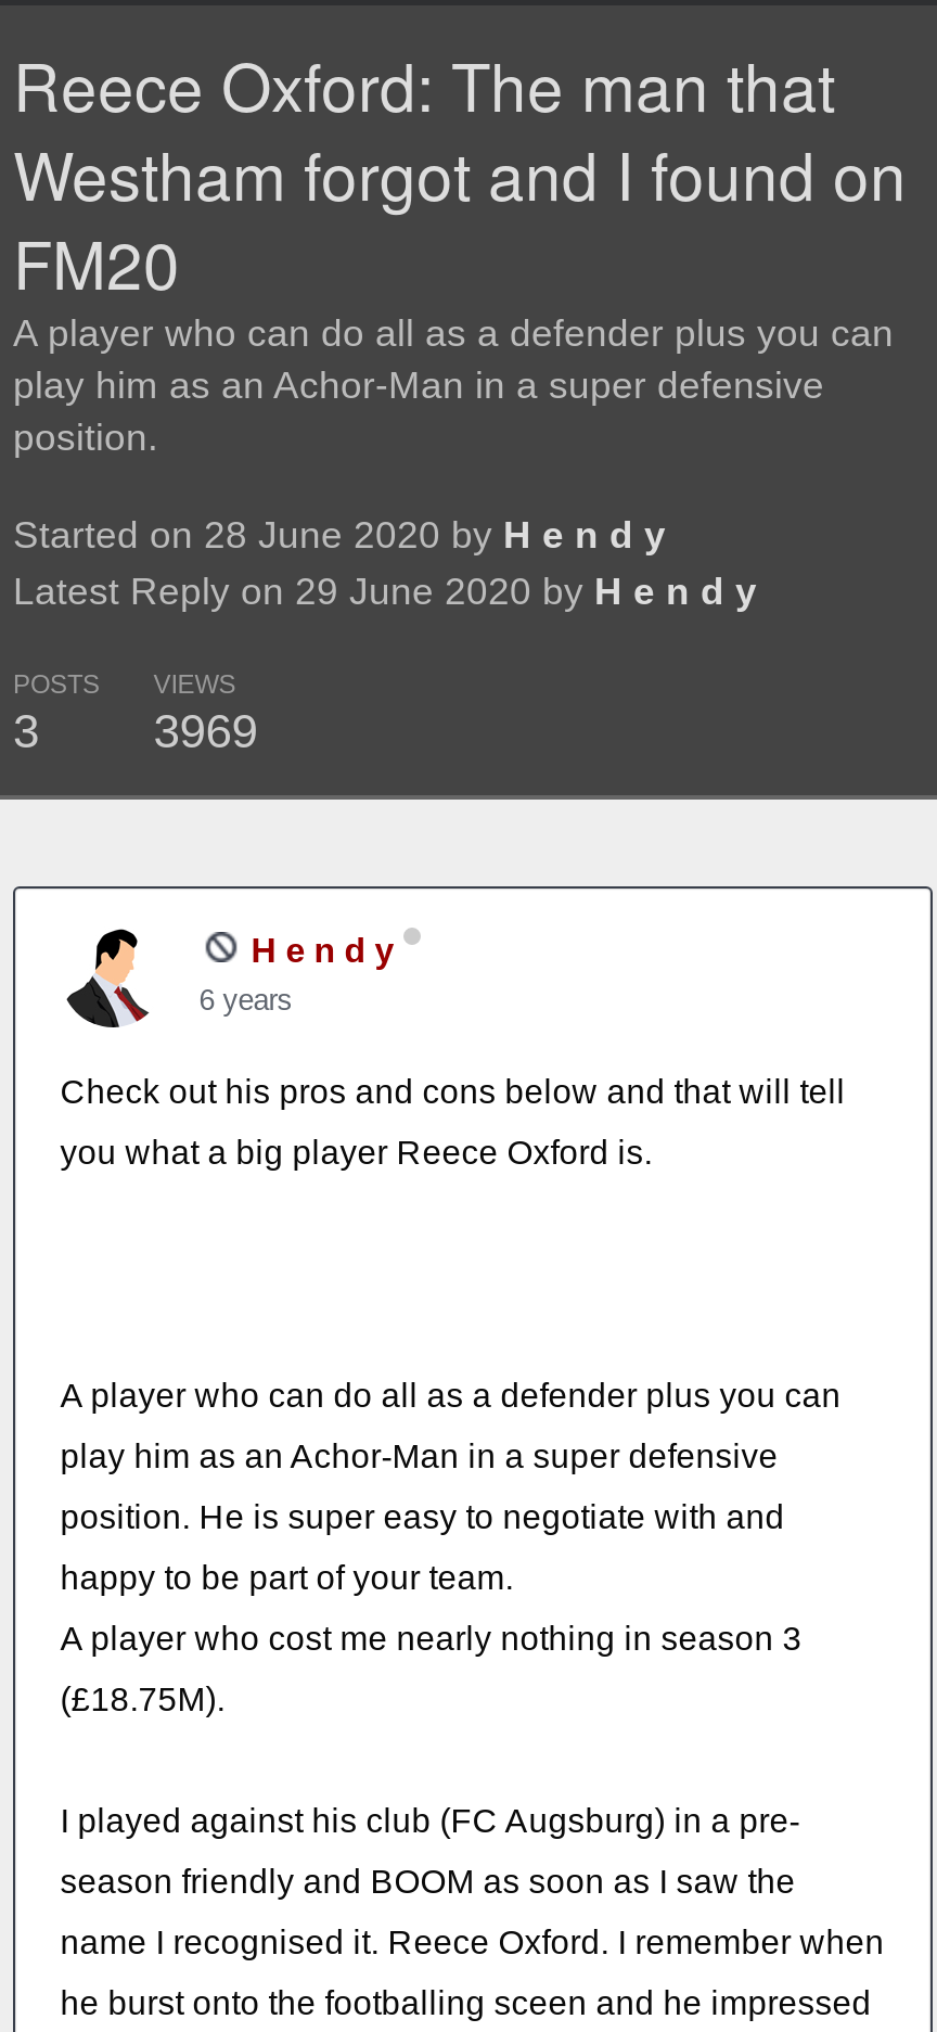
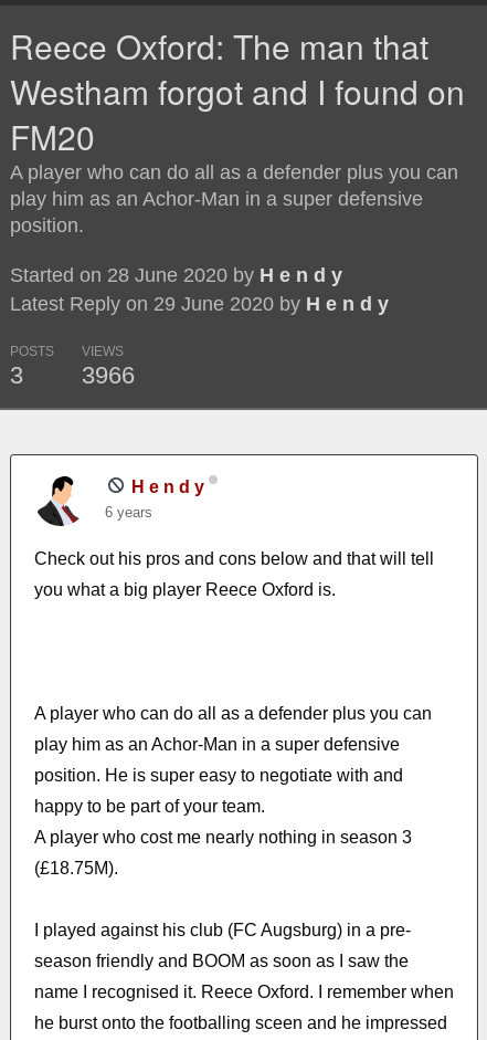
[154,704,258,759] 3969 -> [81,362,135,389] 3966

